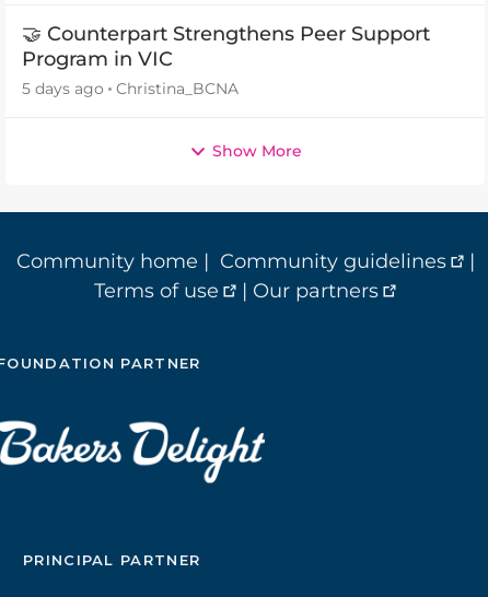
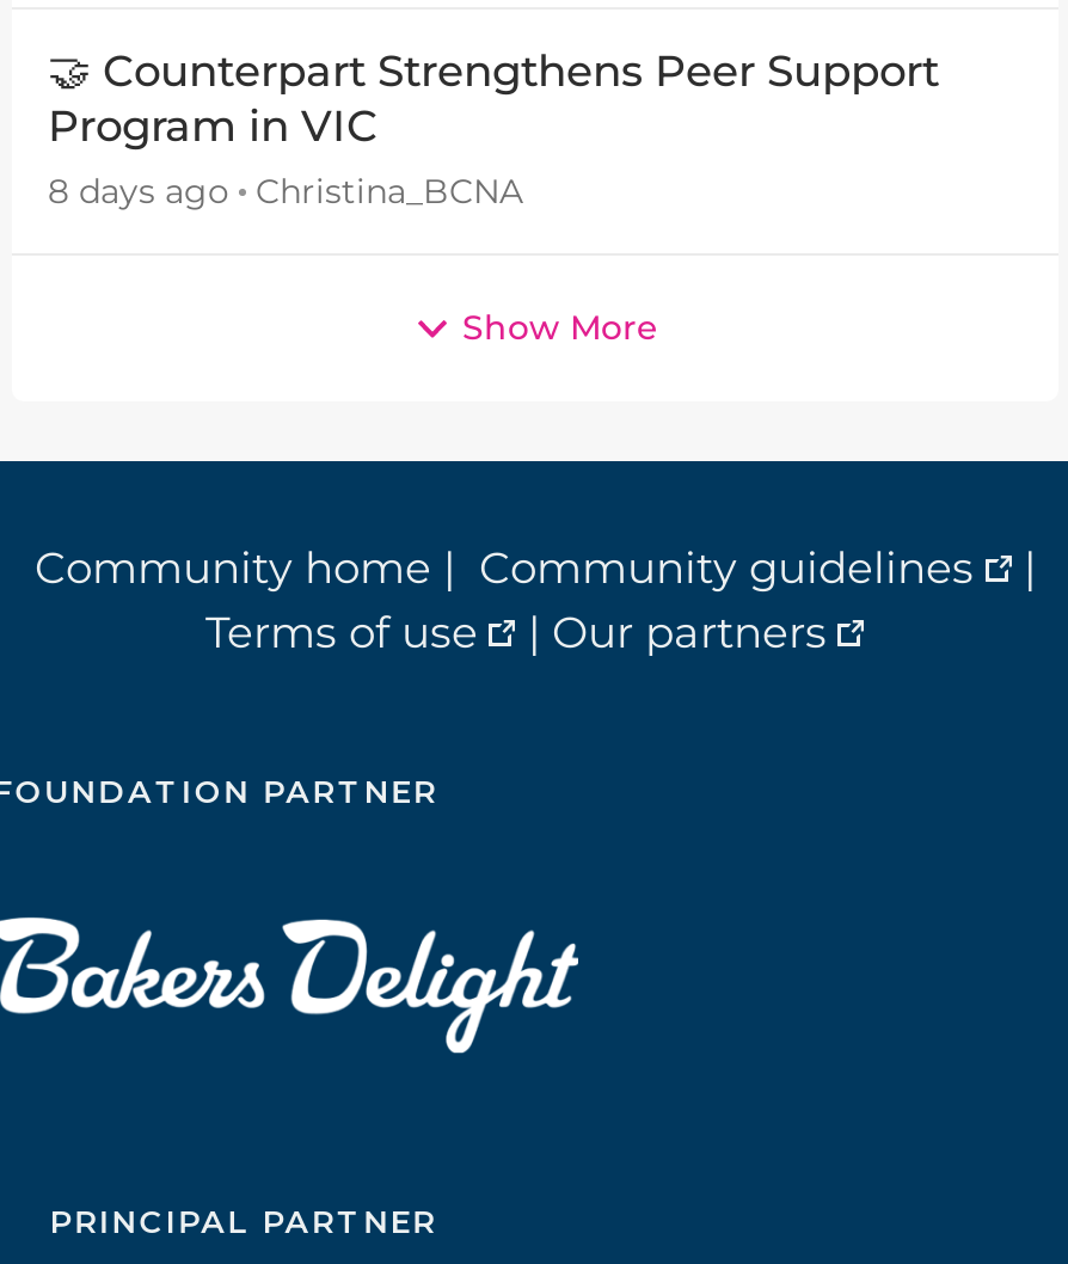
[22,79,239,98] 5 days ago Christina_BCNA -> [48,170,523,213] 8 days ago Christina_BCNA

